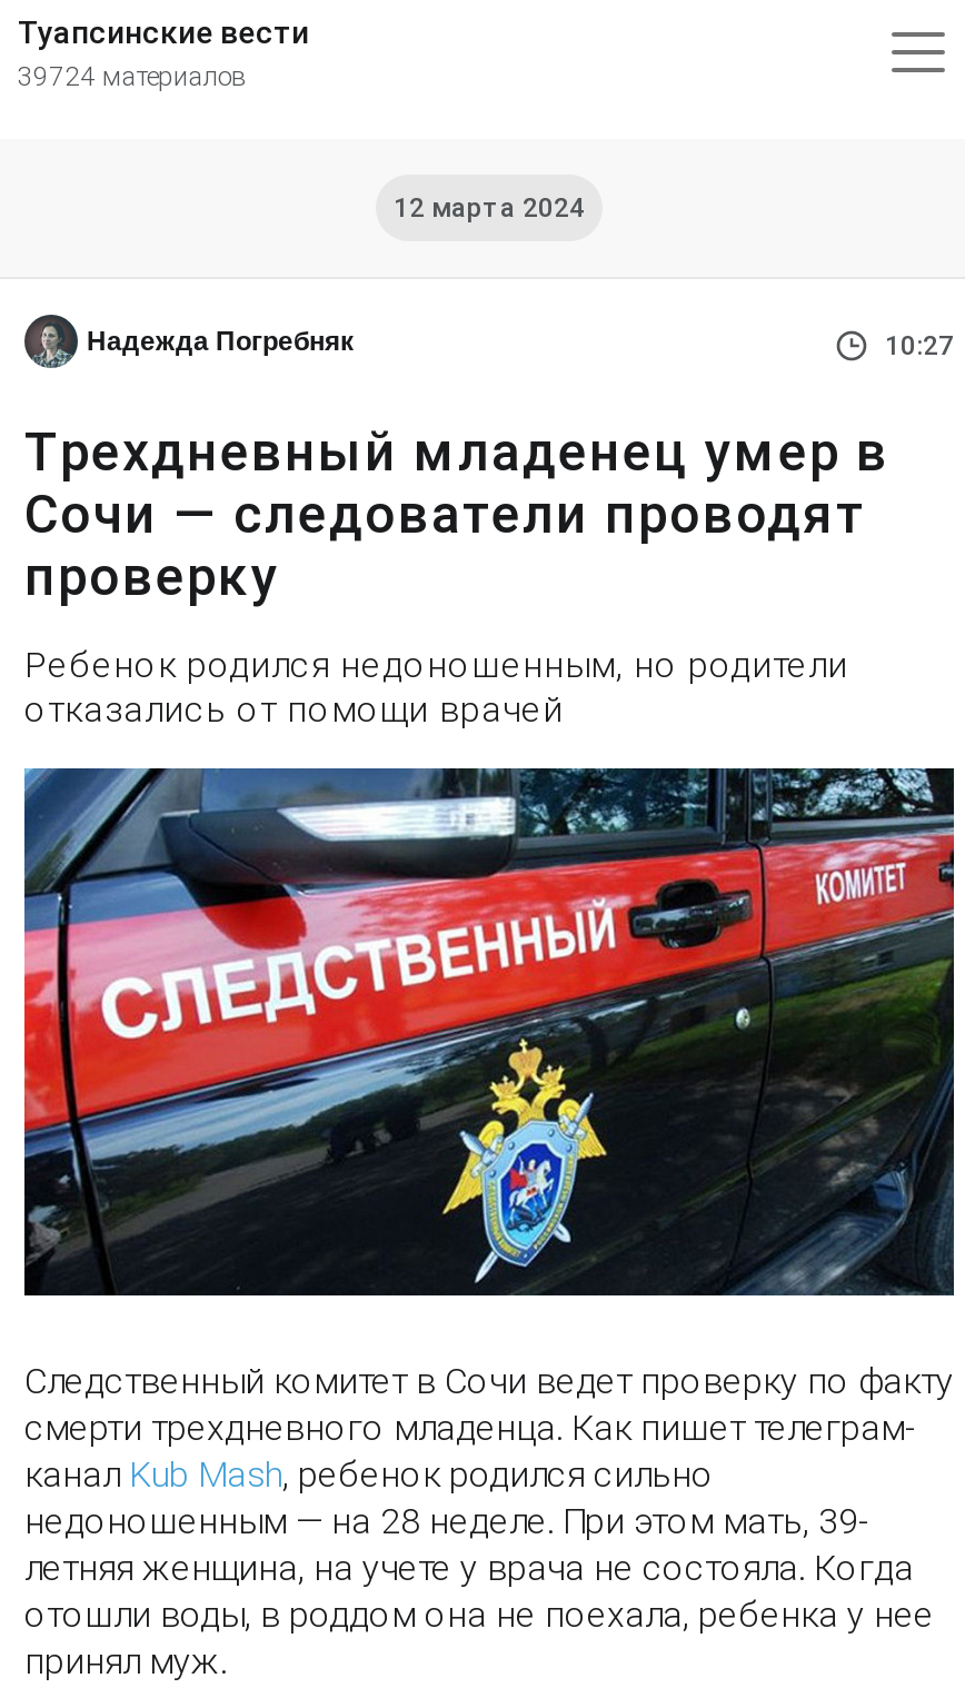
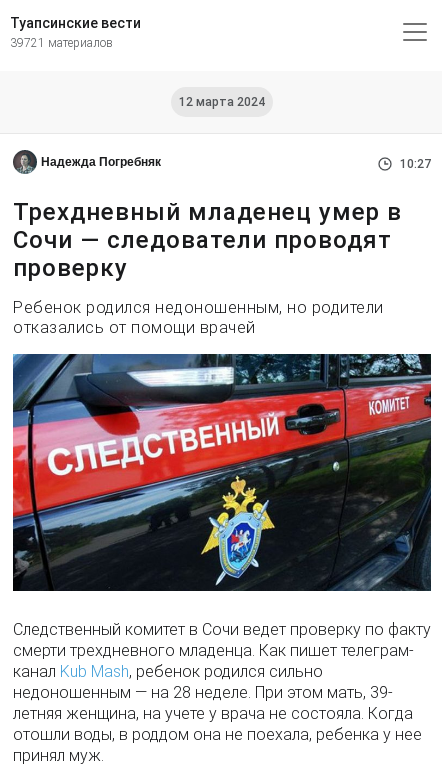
[18,61,247,92] 39724 материалов -> [10,36,113,50] 39721 материалов

